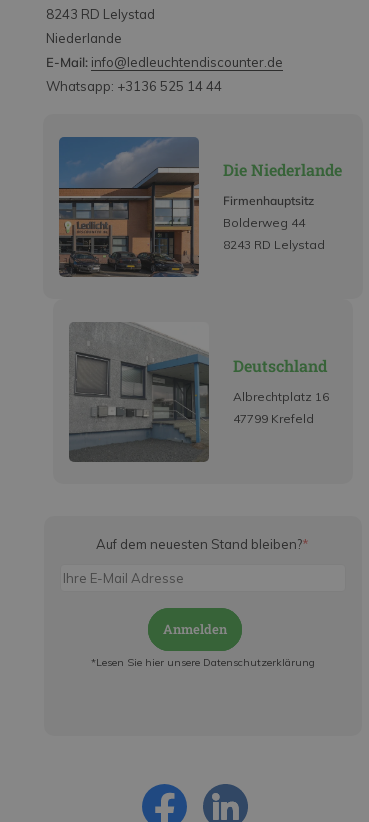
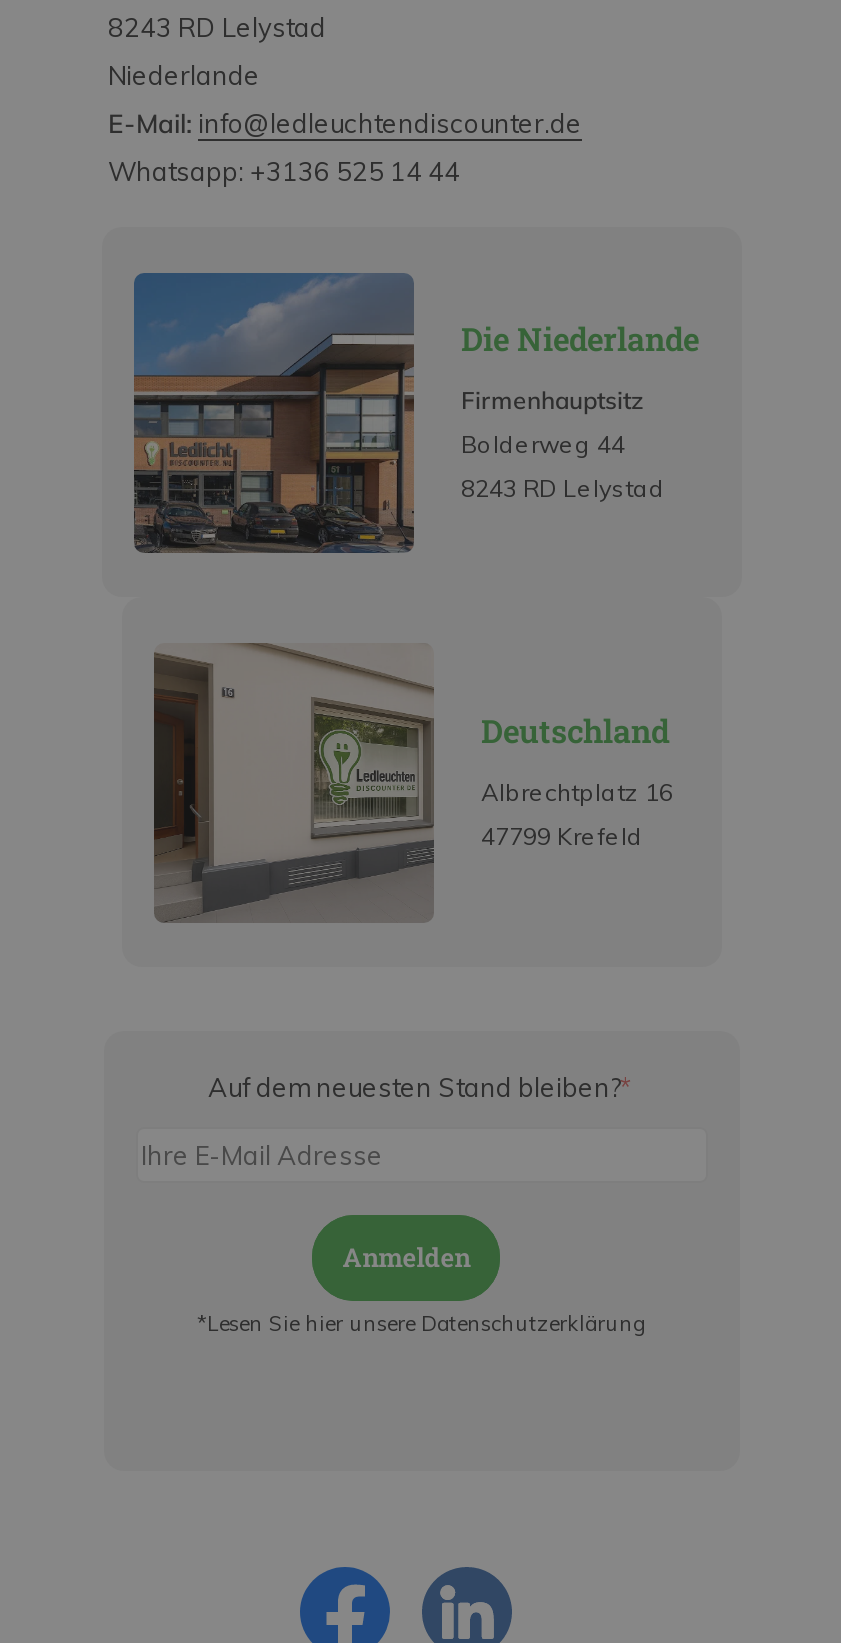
[69,322,210,462] [image] -> [154,643,436,923] [image]

